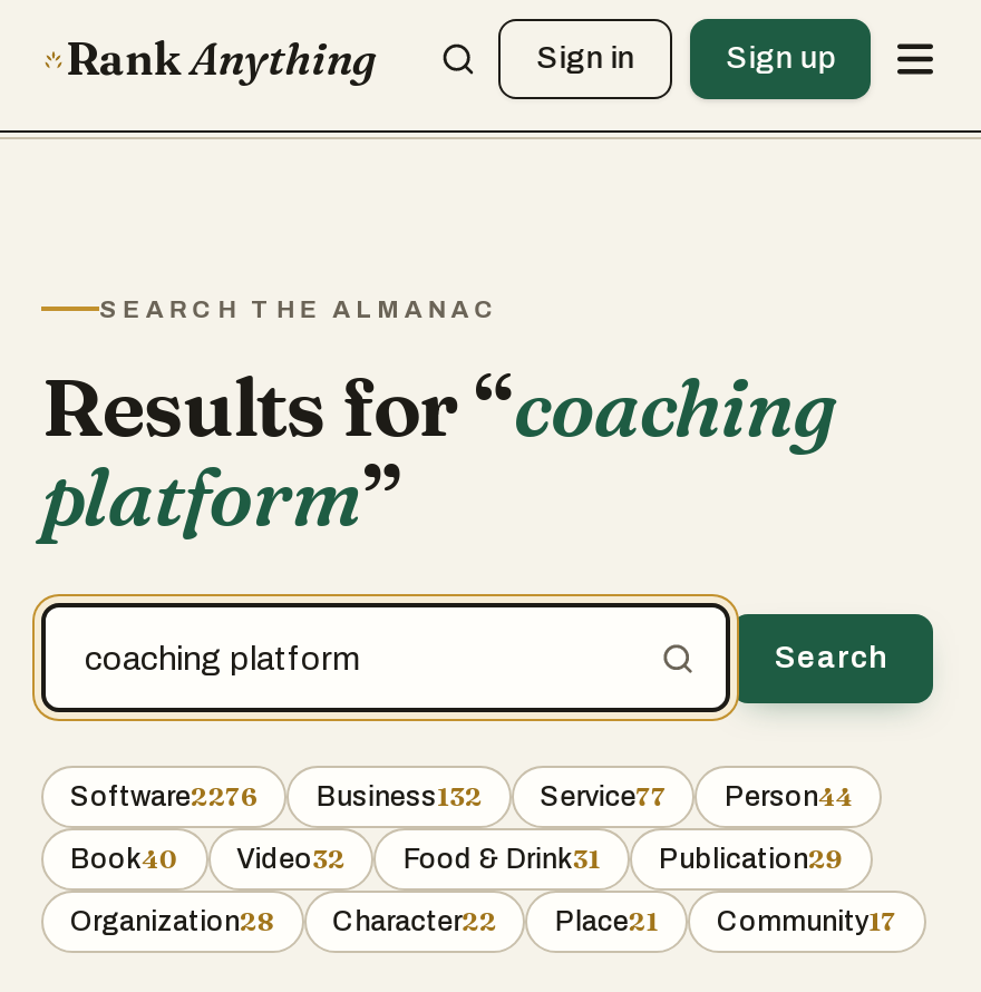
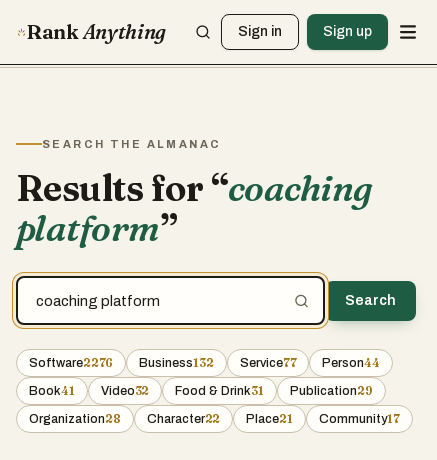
[70,843,843,875] Book40 Video32 Food & Drink31 Publication29 -> [29,383,373,398] Book41 Video32 Food & Drink31 Publication29

